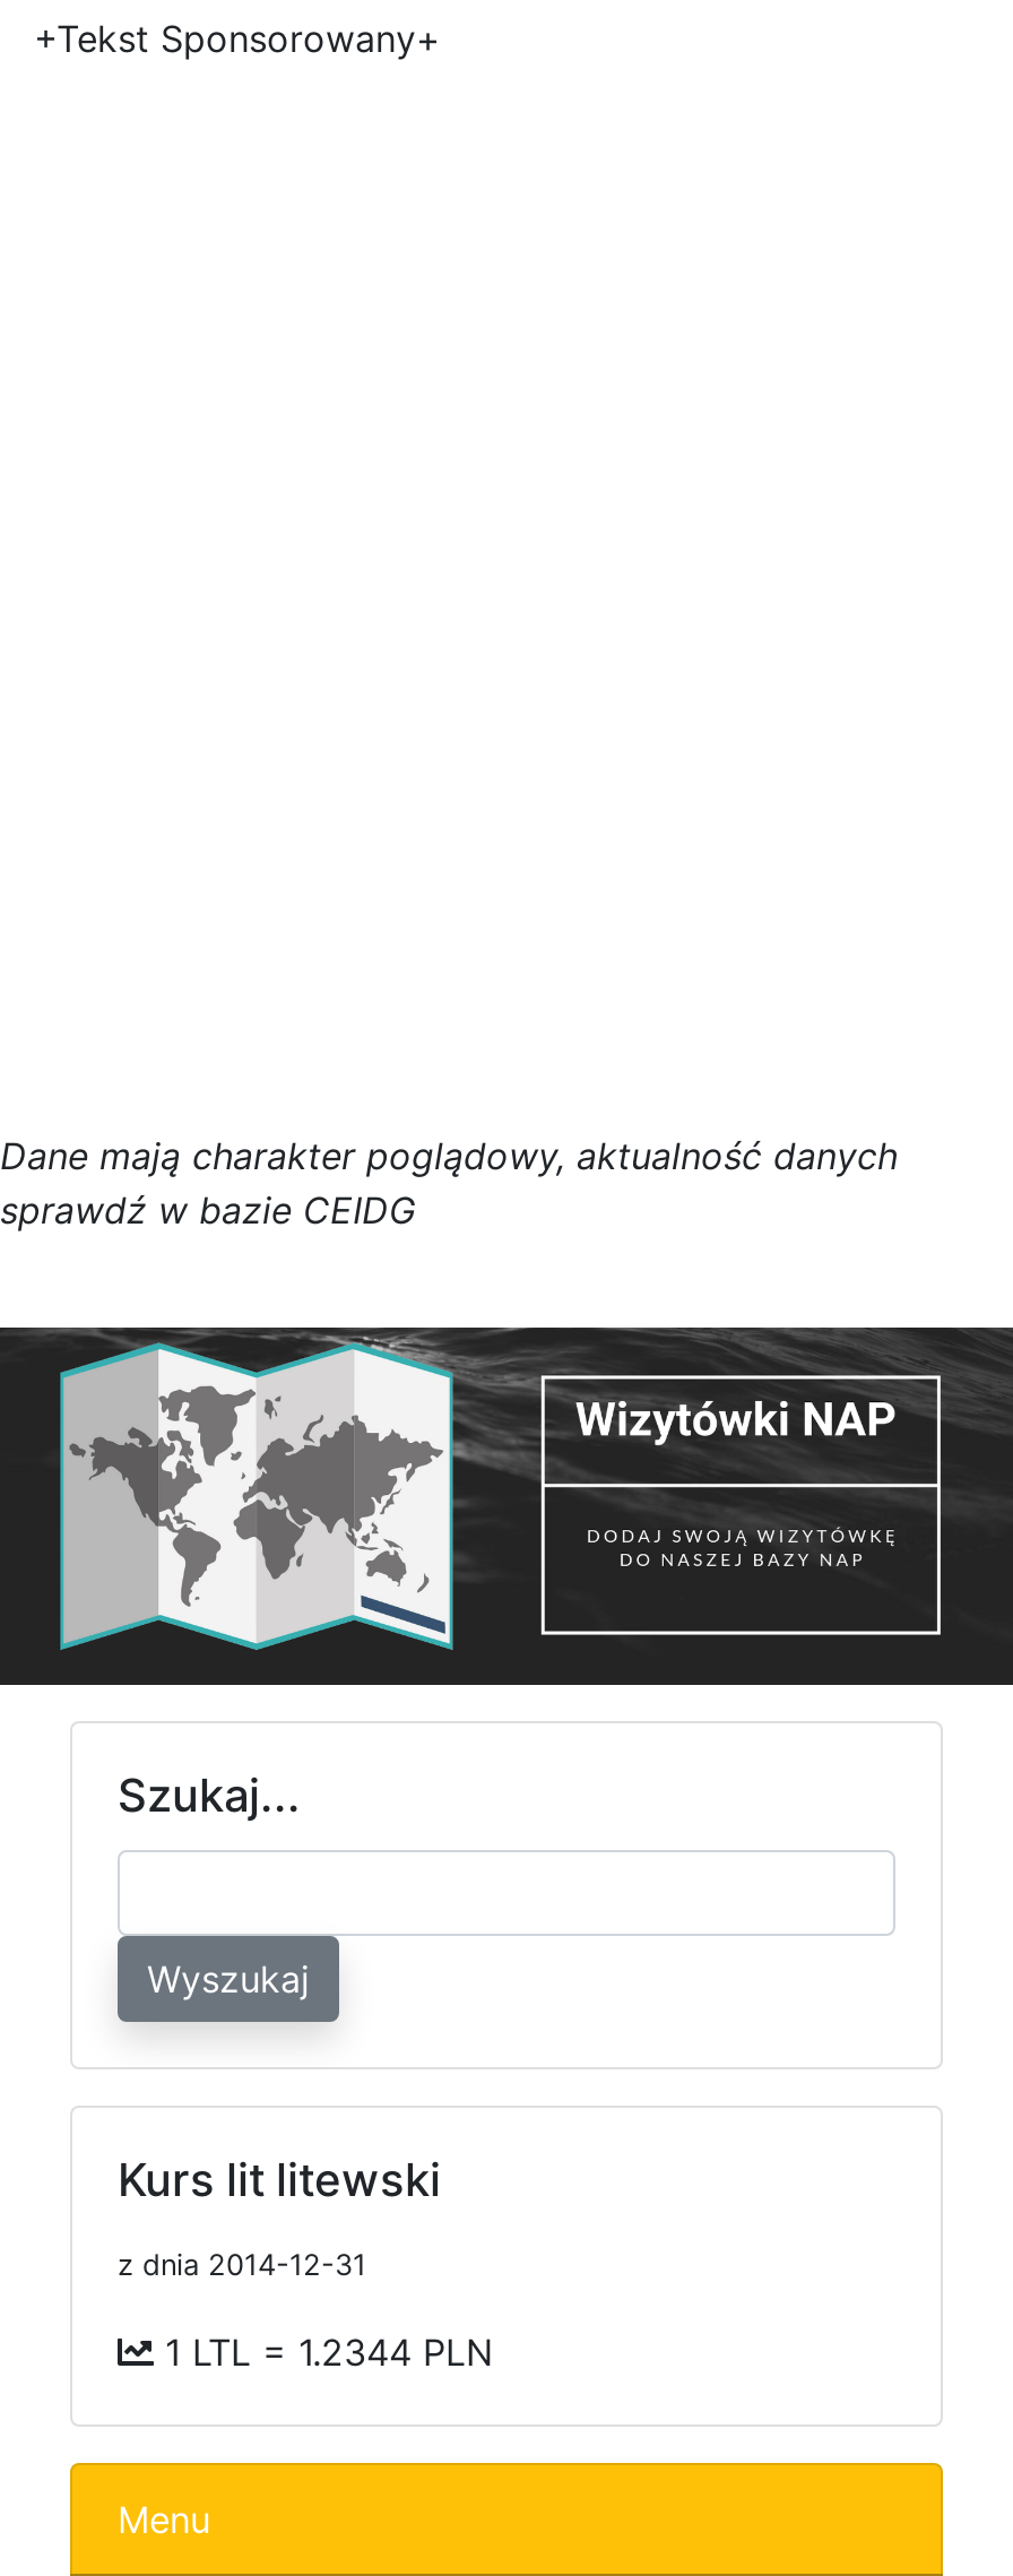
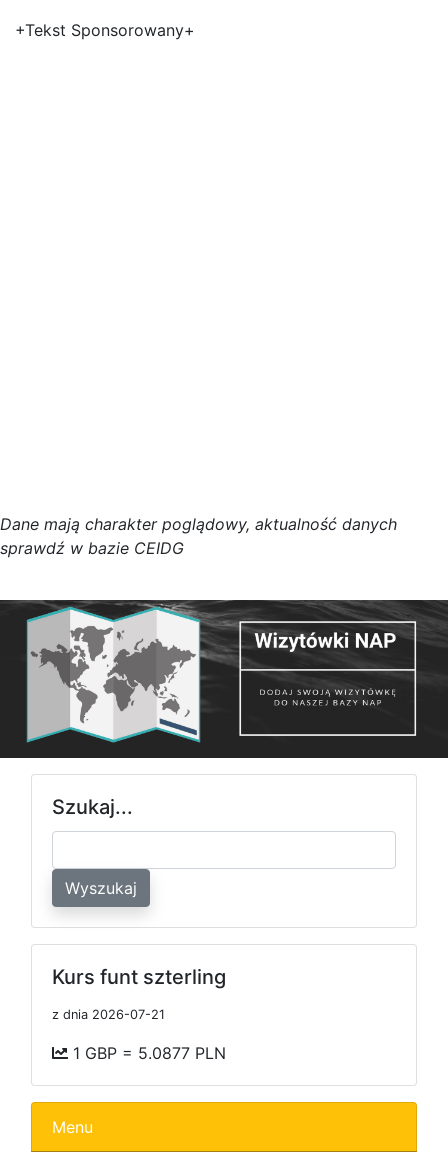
[118,2153,441,2207] Kurs lit litewski -> [52,965,226,989] Kurs funt szterling
[118,2248,366,2282] z dnia 2014-12-31 -> [52,1007,165,1022] z dnia 2026-07-21
[154,2329,493,2374] 1 LTL = 1.2344 PLN -> [68,1043,226,1063] 1 GBP = 5.0877 PLN

